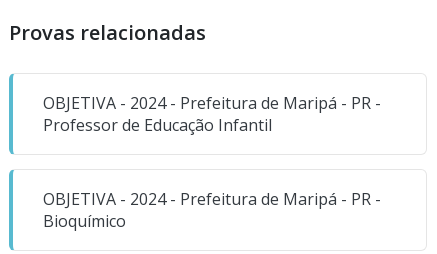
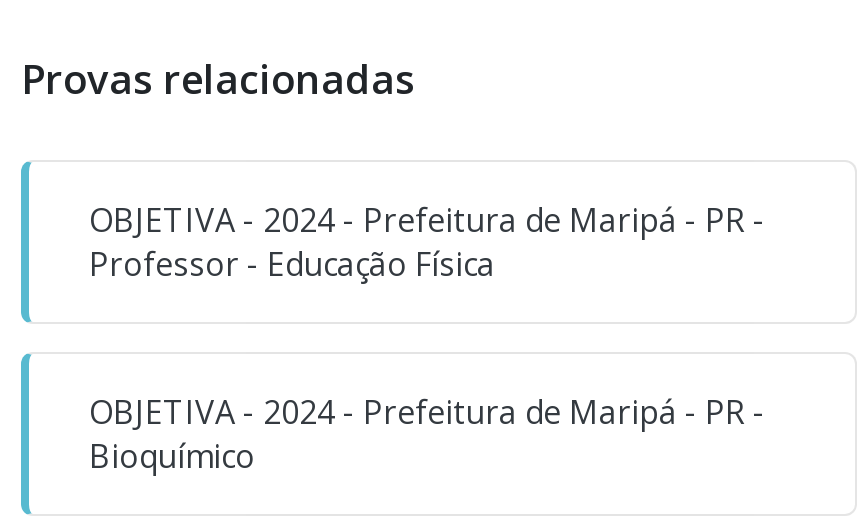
[43,114,272,136] Professor de Educação Infantil -> [89,242,495,286] Professor - Educação Física

